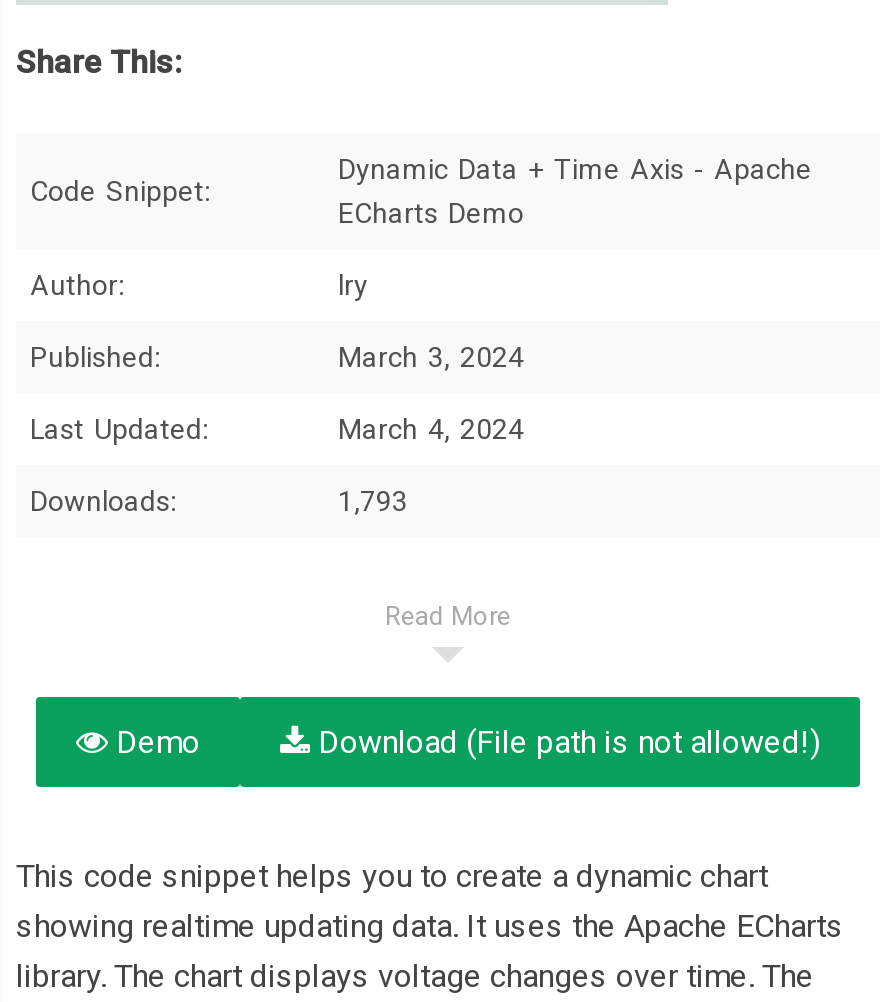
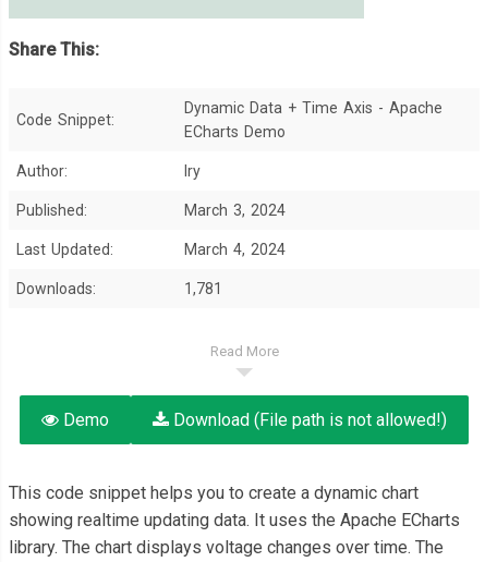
[338,484,408,516] 1,793 -> [184,280,222,297] 1,781

